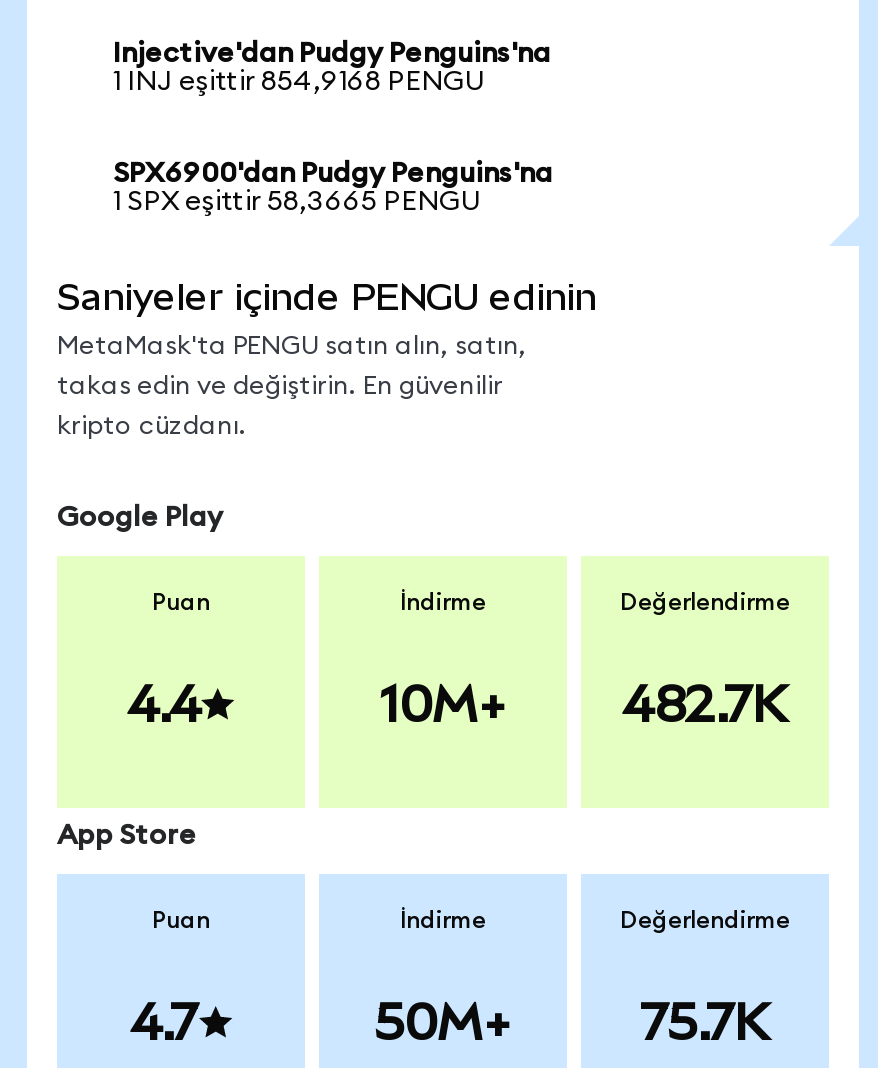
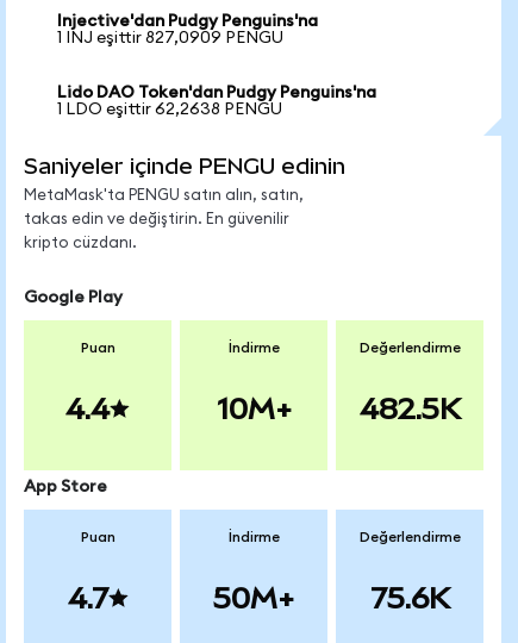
[113,68,485,96] 1 INJ eşittir 854,9168 PENGU -> [57,30,283,46] 1 INJ eşittir 827,0909 PENGU
[113,160,553,216] SPX6900'dan Pudgy Penguins'na | 1 SPX eşittir 58,3665 PENGU -> [57,85,376,118] Lido DAO Token'dan Pudgy Penguins'na | 1 LDO eşittir 62,2638 PENGU
[622,676,788,732] 482.7K -> [359,392,460,425] 482.5K
[640,994,770,1050] 75.7K -> [370,581,450,614] 75.6K

